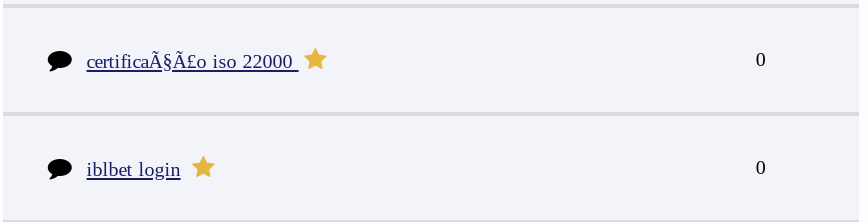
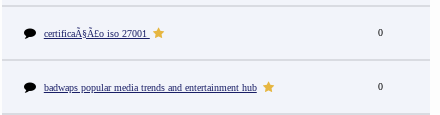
[87,50,299,72] certificaÃ§Ã£o iso 22000 -> [44,28,150,39] certificaÃ§Ã£o iso 27001
[87,158,181,180] iblbet login -> [44,82,257,93] badwaps popular media trends and entertainment hub

